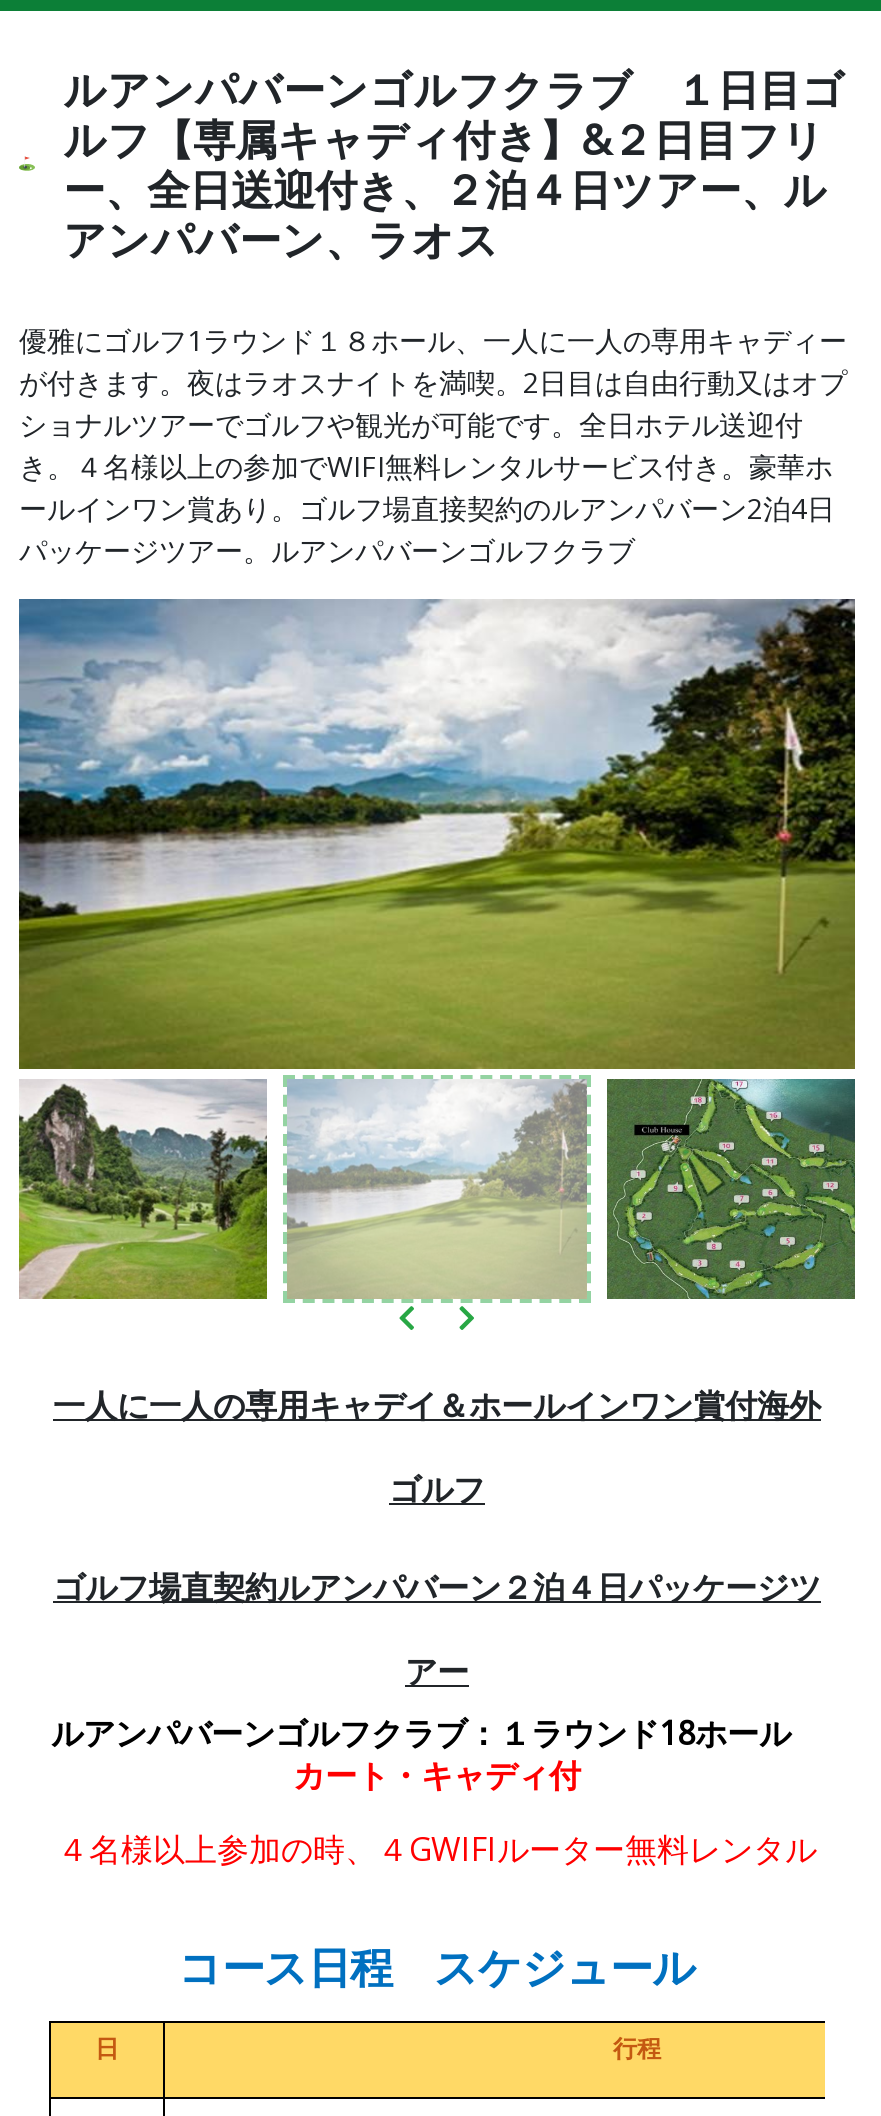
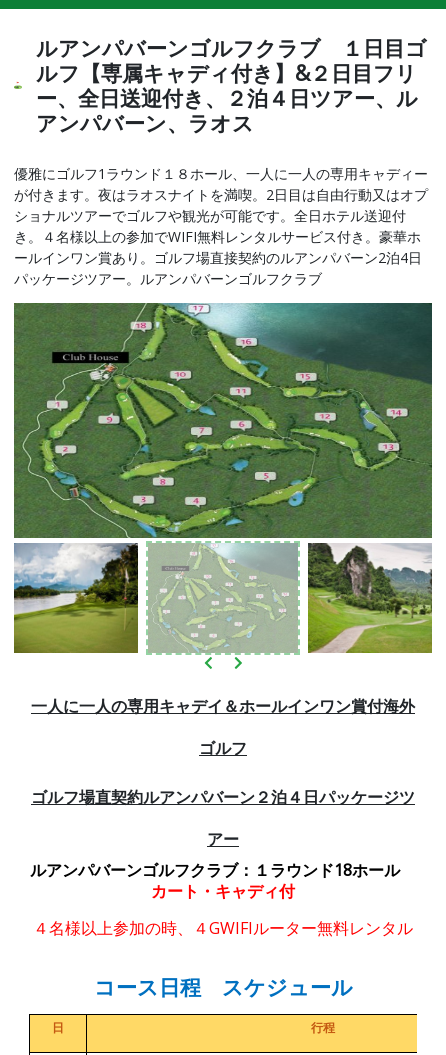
[17,597,857,1299] [image] -> [13,302,433,653] [image]

